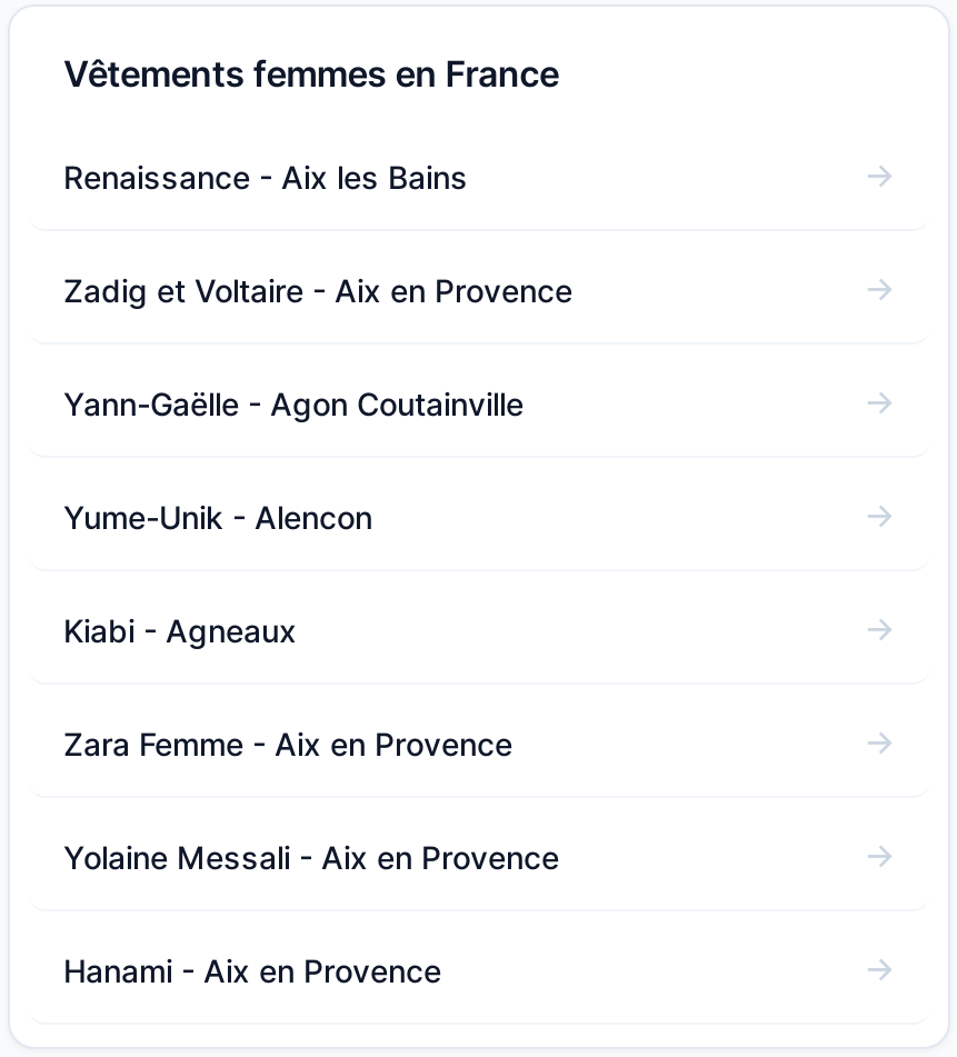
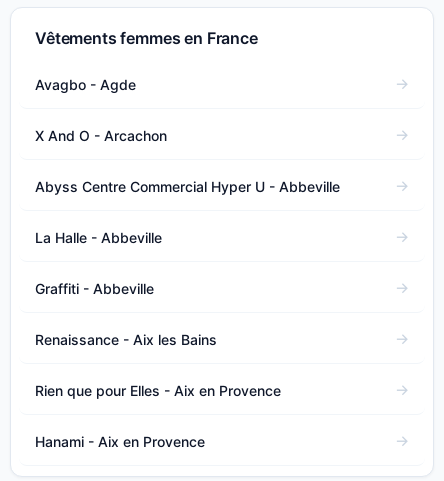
none -> [35,75,340,296] Avagbo - Agde | X And O - Arcachon | Abyss Centre Commercial Hyper U - Abbeville | La Halle - Abbeville | Graffiti - Abbeville
moved [63,157,468,195] -> [35,330,217,347]: Renaissance - Aix les Bains
[63,270,572,875] Zadig et Voltaire - Aix en Provence | Yann-Gaëlle - Agon Coutainville | Yume-Unik - Alencon | Kiabi - Agneaux | Zara Femme - Aix en Provence | Yolaine Messali - Aix en Provence -> [35,381,281,398] Rien que pour Elles - Aix en Provence

